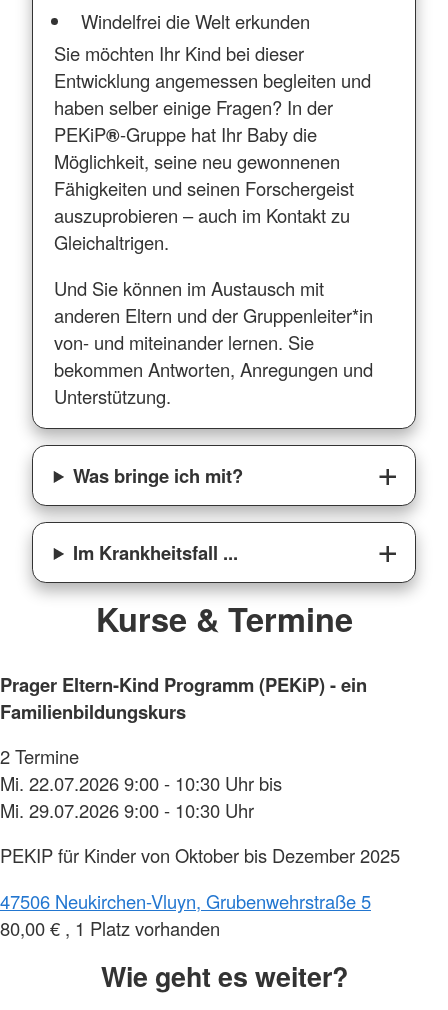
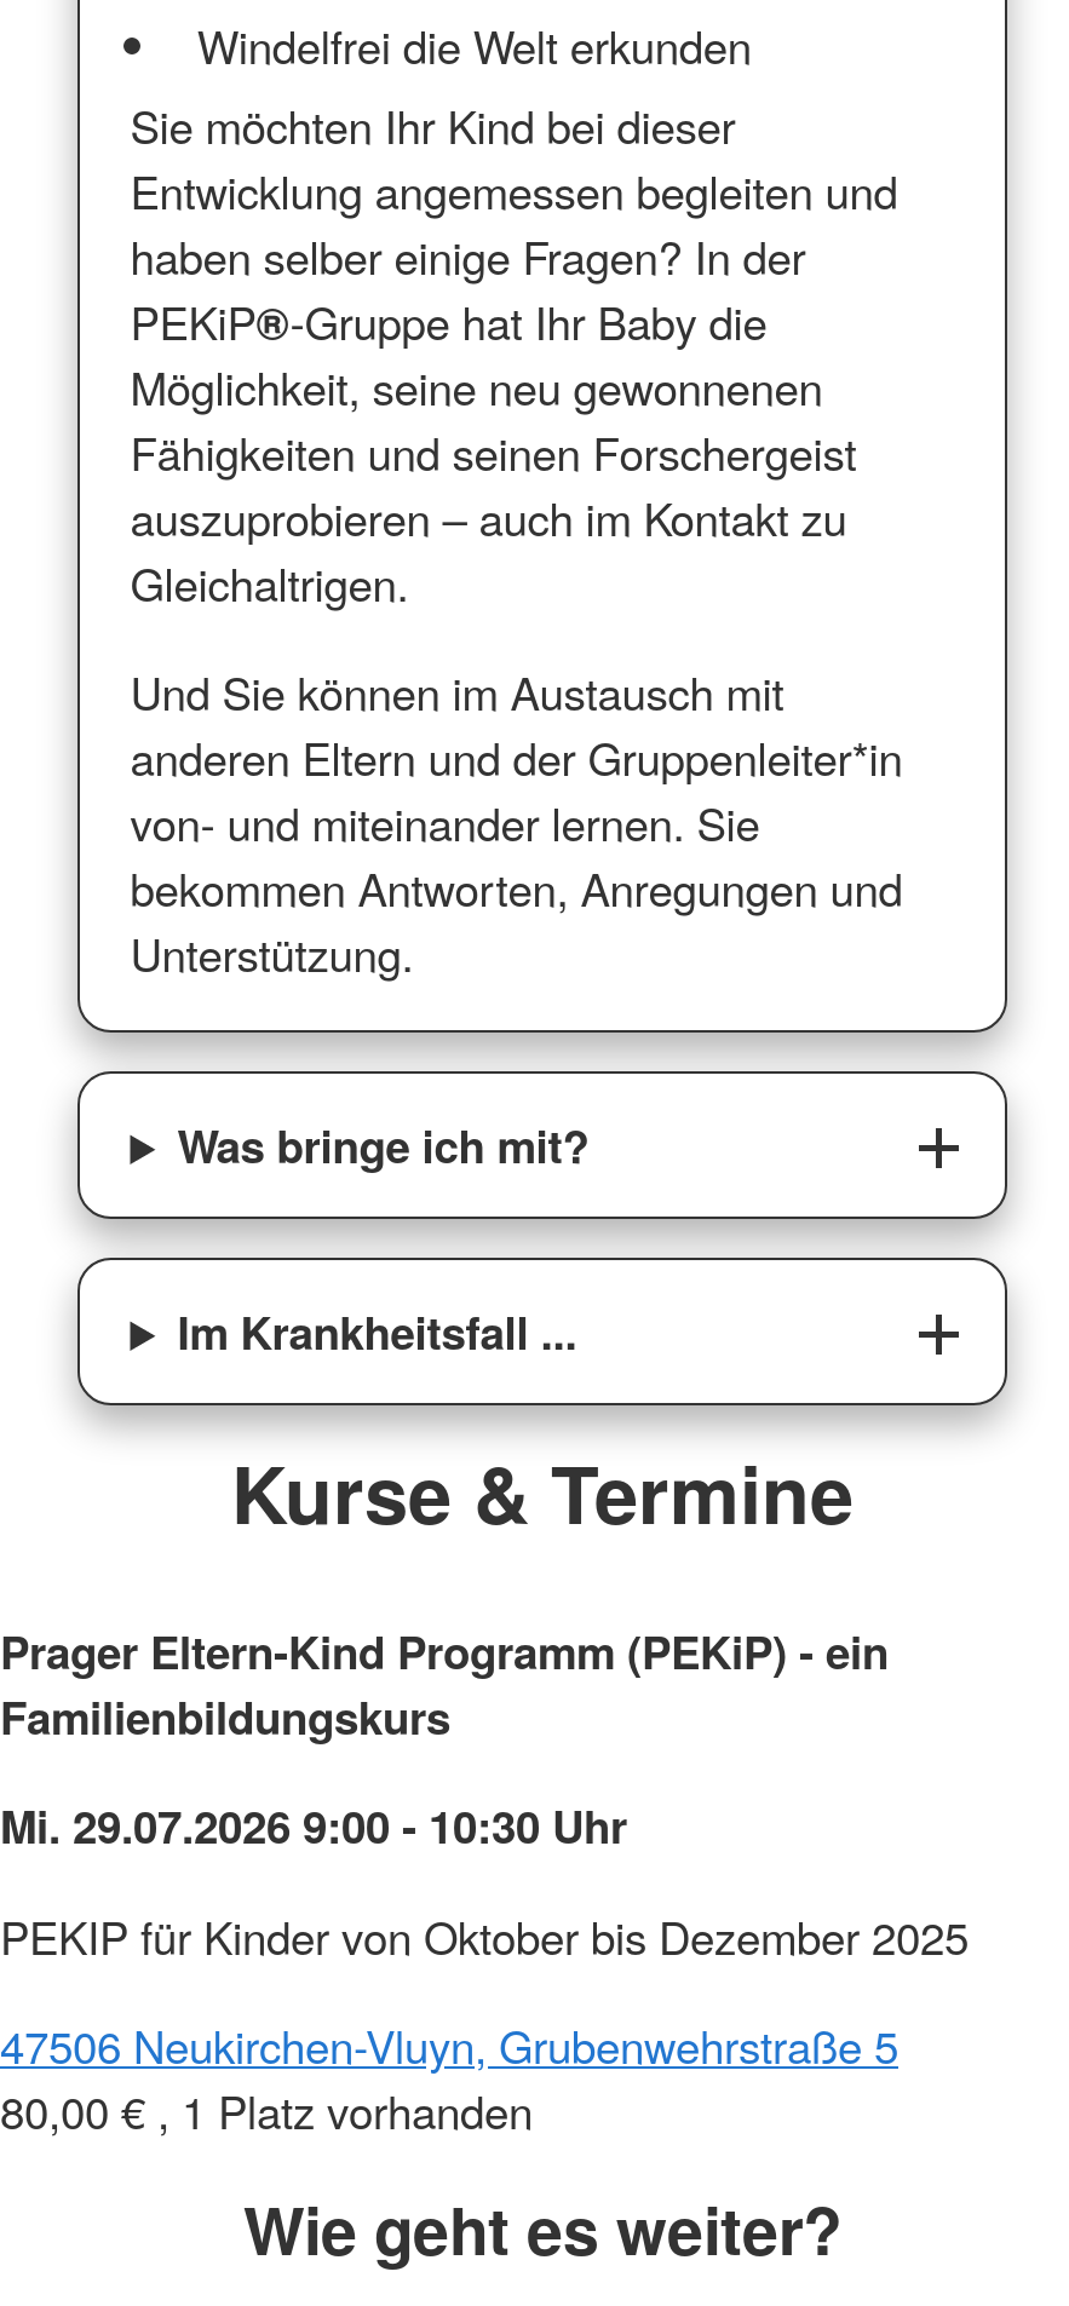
[0,743,282,796] 2 Termine | Mi. 22.07.2026 9:00 - 10:30 Uhr bis -> none

